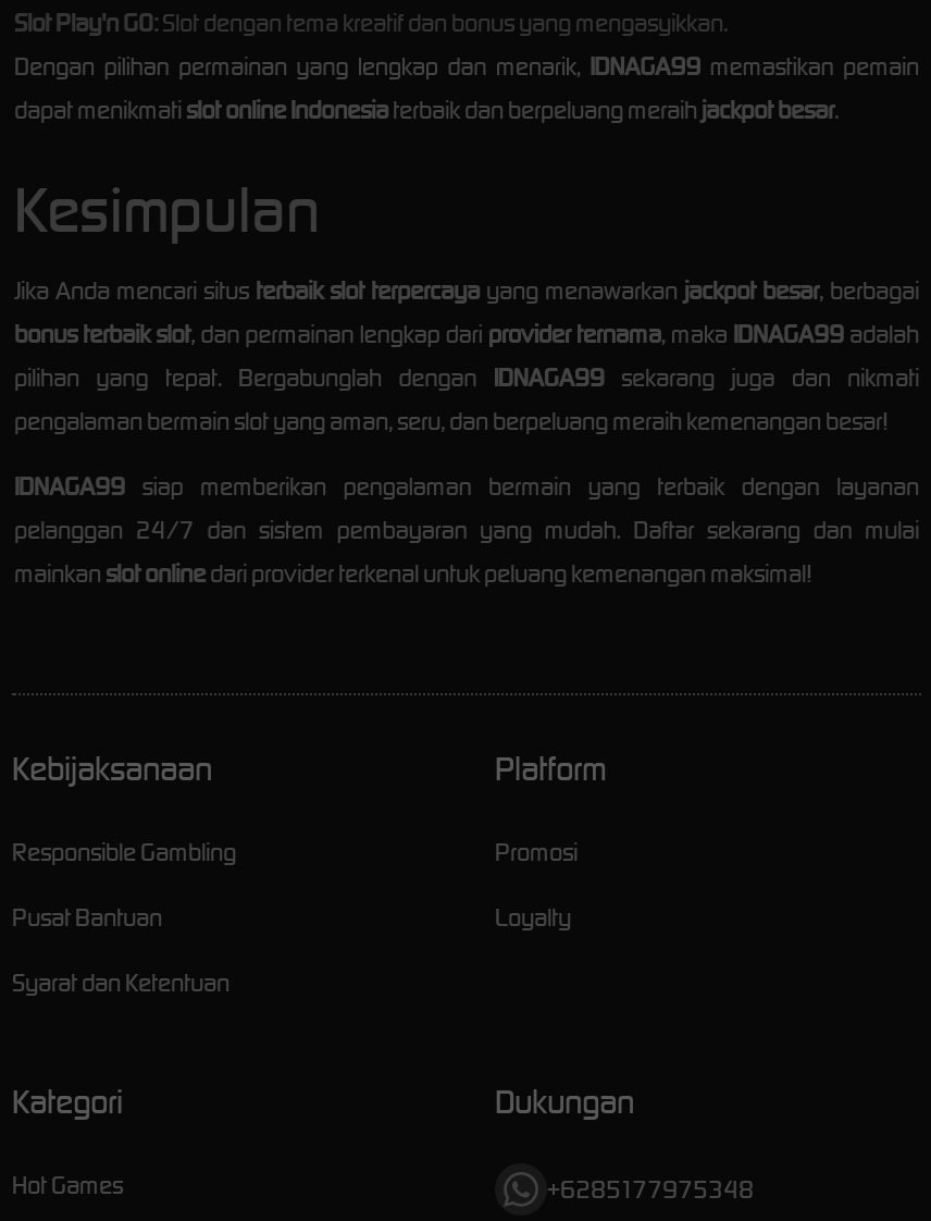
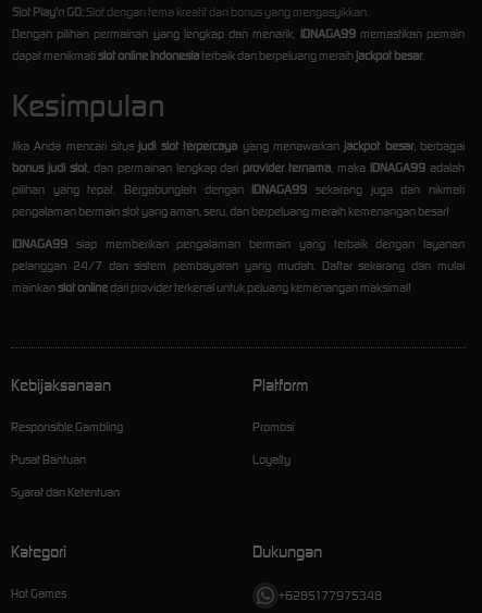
[14,276,919,306] Jika Anda mencari situs terbaik slot terpercaya yang menawarkan jackpot besar, berbagai -> [12,138,465,153] Jika Anda mencari situs judi slot terpercaya yang menawarkan jackpot besar, berbagai
[14,319,919,350] bonus terbaik slot, dan permainan lengkap dari provider ternama, maka IDNAGA99 adalah -> [12,160,465,175] bonus judi slot, dan permainan lengkap dari provider ternama, maka IDNAGA99 adalah

